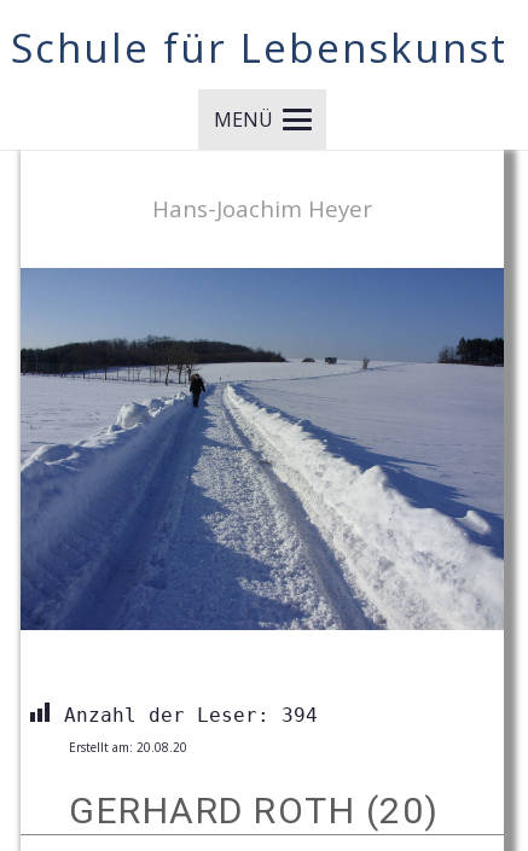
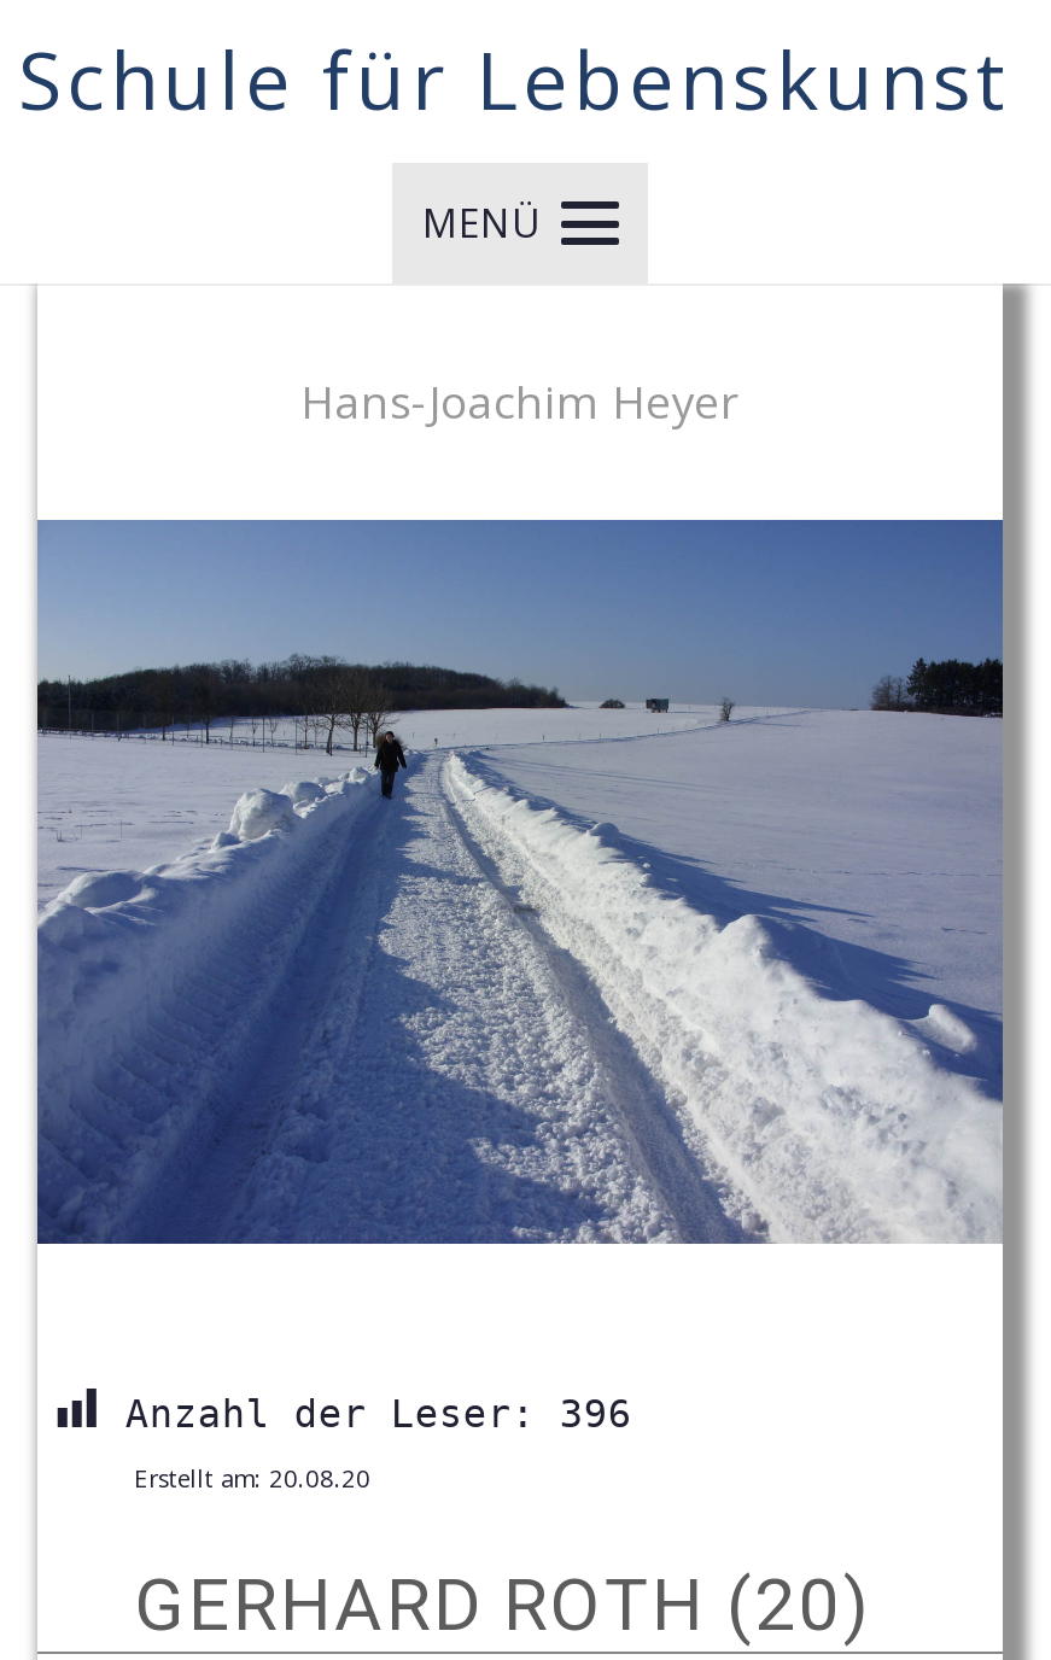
[65,704,318,727] Anzahl der Leser: 394 -> [125,1391,632,1437] Anzahl der Leser: 396

